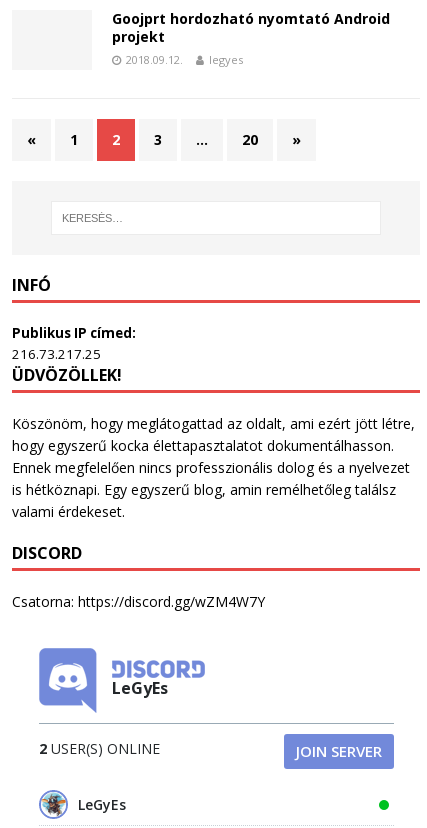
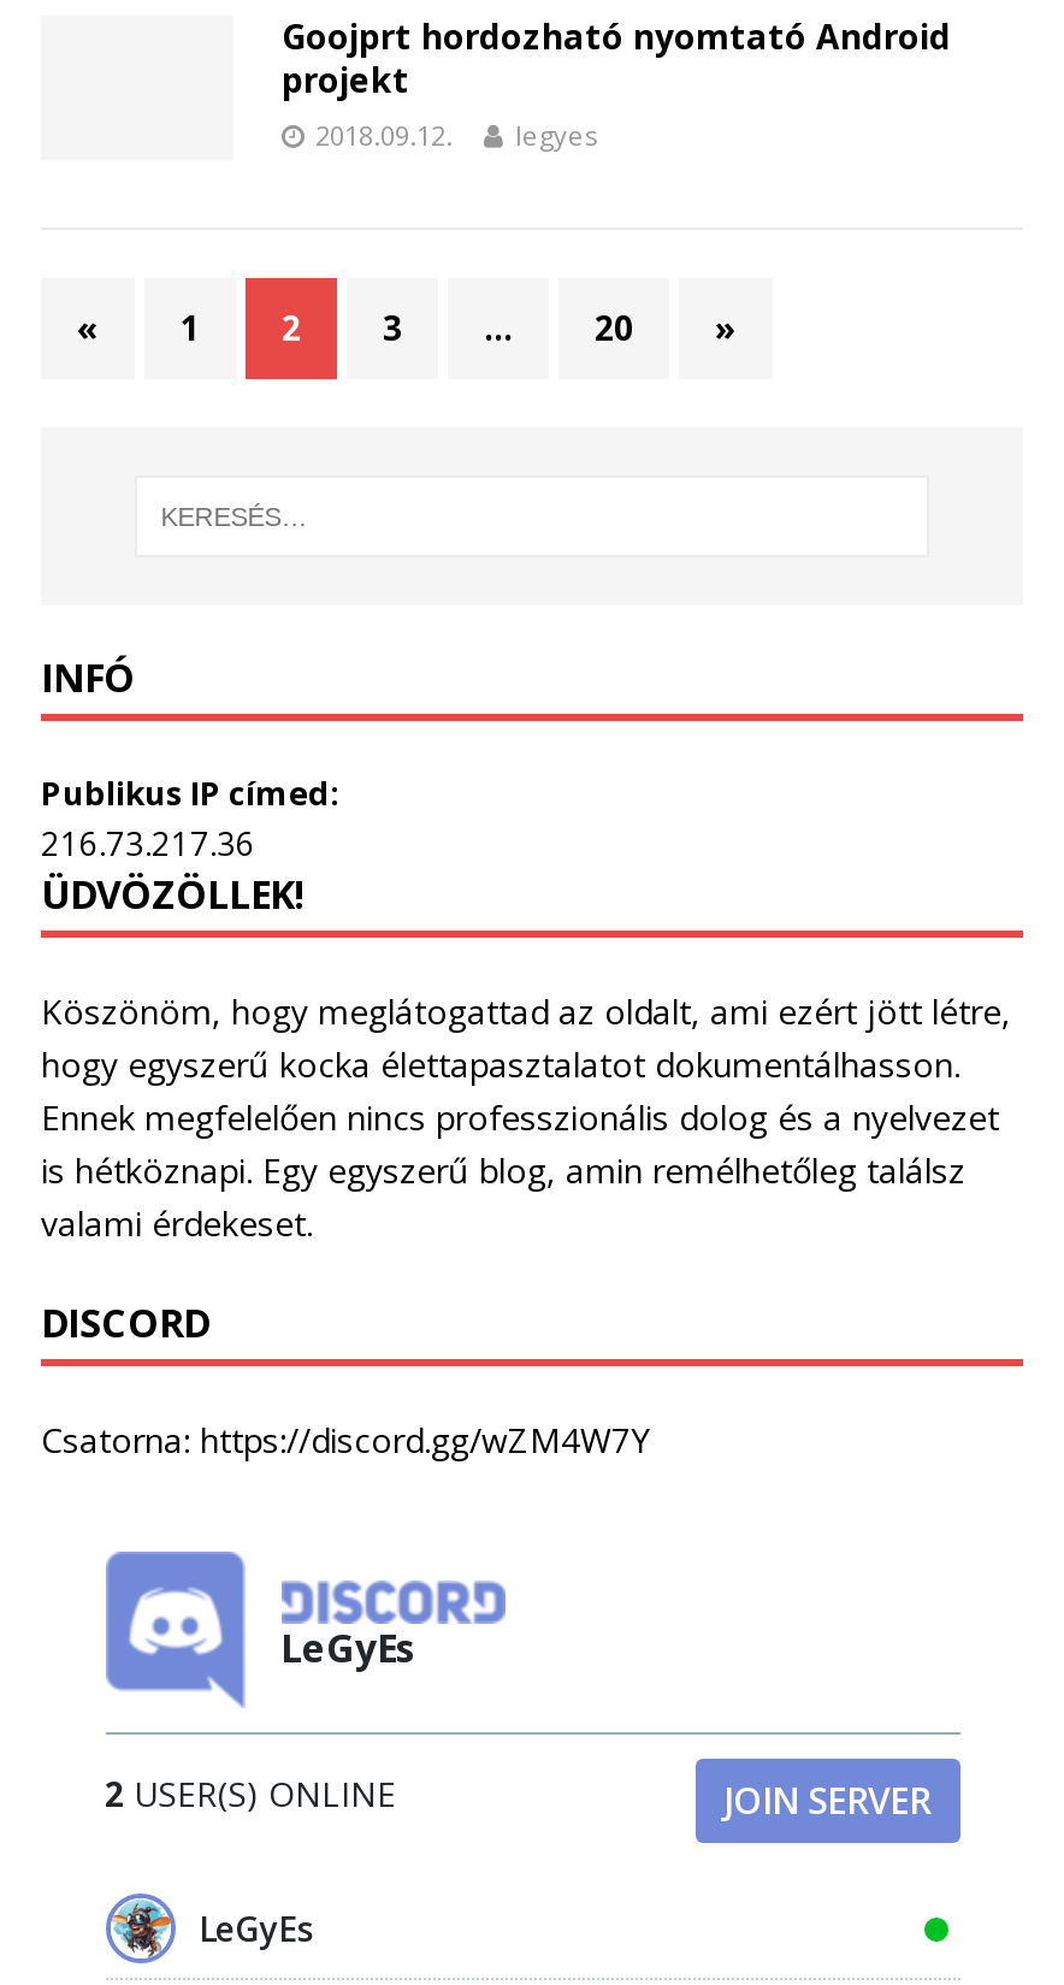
[12,345,101,363] 216.73.217.25 -> [41,823,255,866] 216.73.217.36

